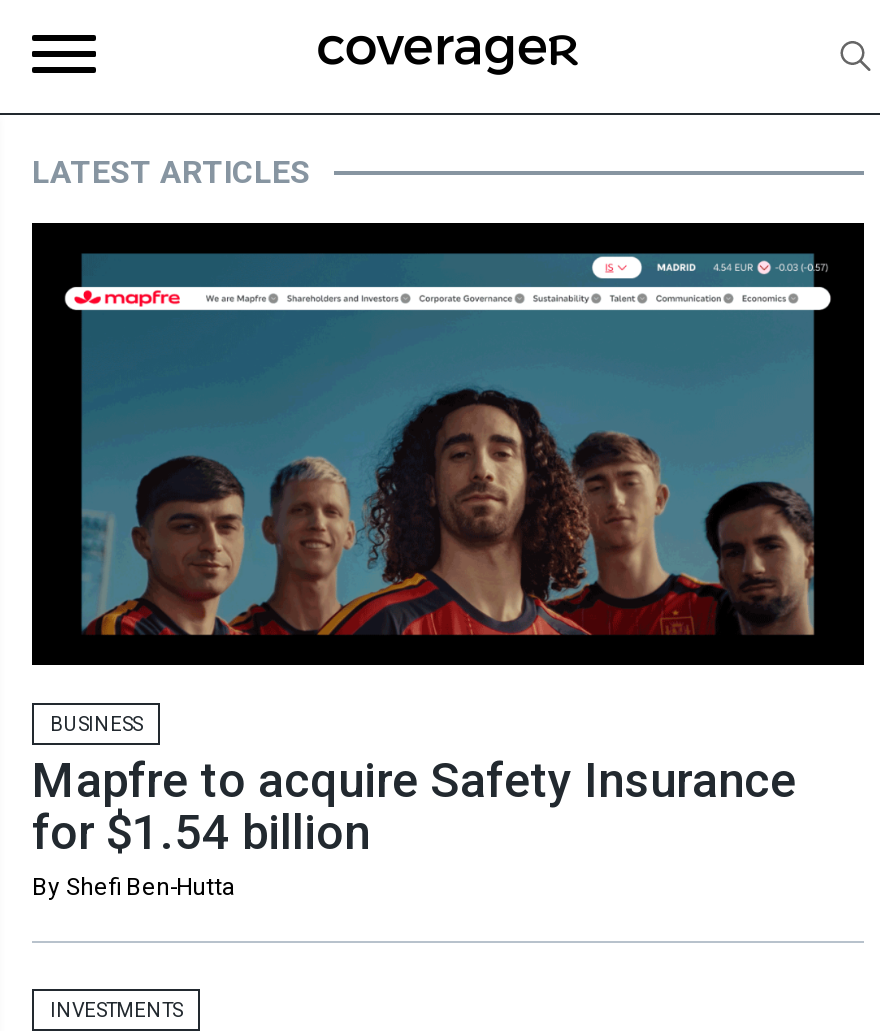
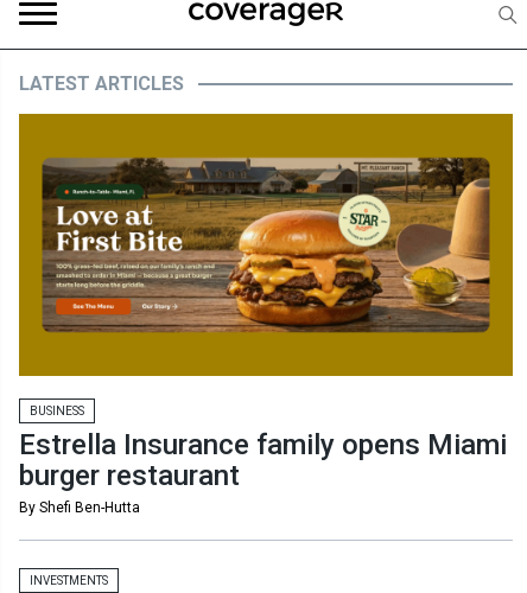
[30,221,866,667] [image] -> [18,113,514,377] [image]
[32,753,796,861] Mapfre to acquire Safety Insurance | for $1.54 billion -> [19,428,507,492] Estrella Insurance family opens Miami | burger restaurant

